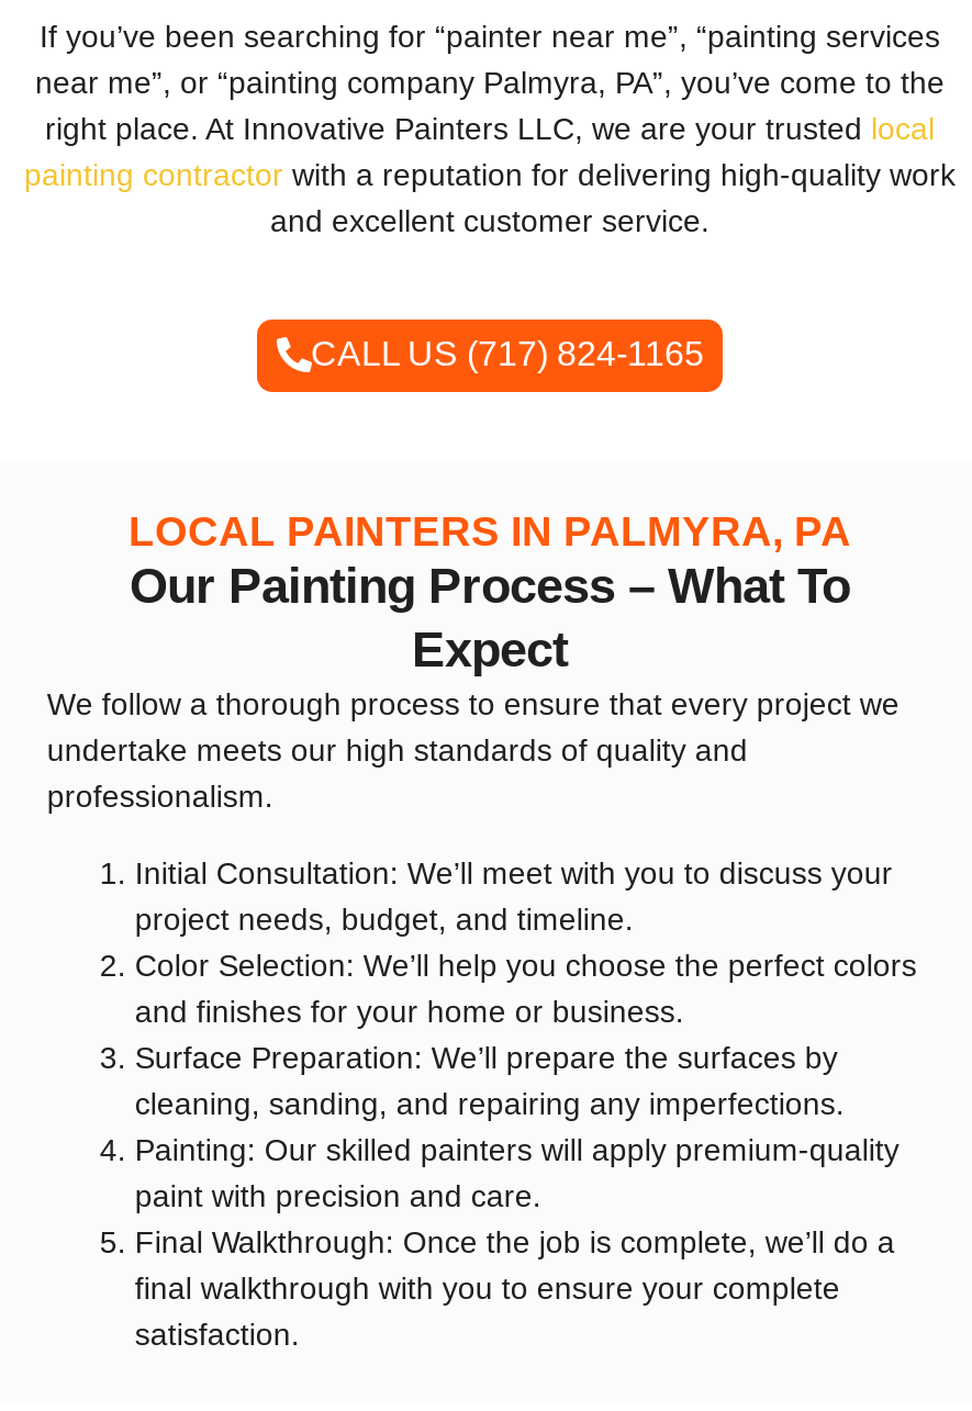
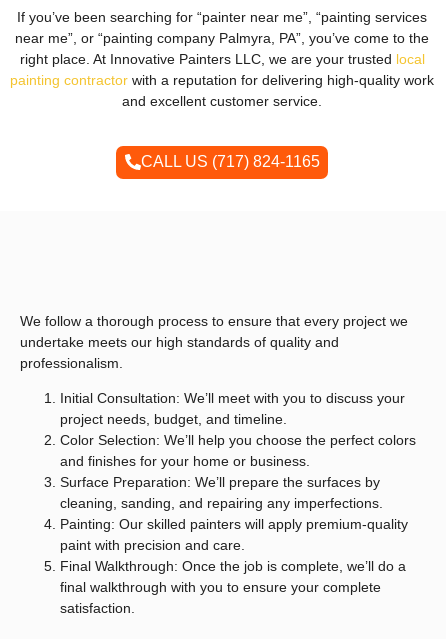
[129,507,851,676] LOCAL PAINTERS IN PALMYRA, PA | Our Painting Process – What To | Expect -> none

